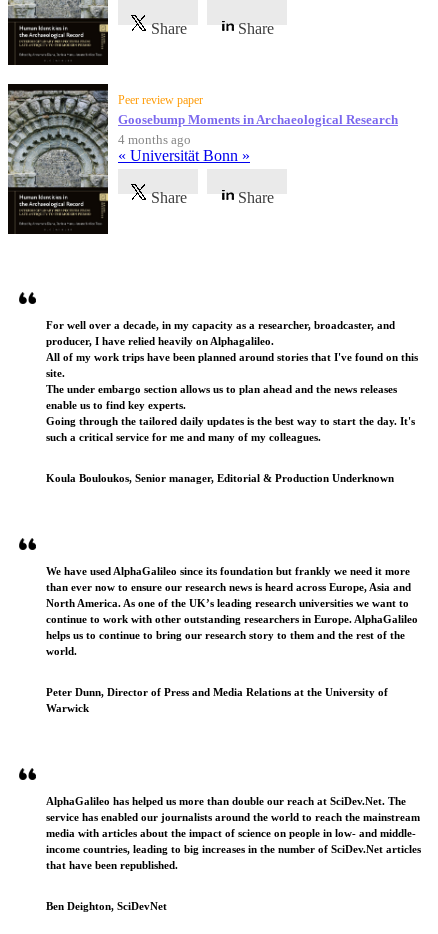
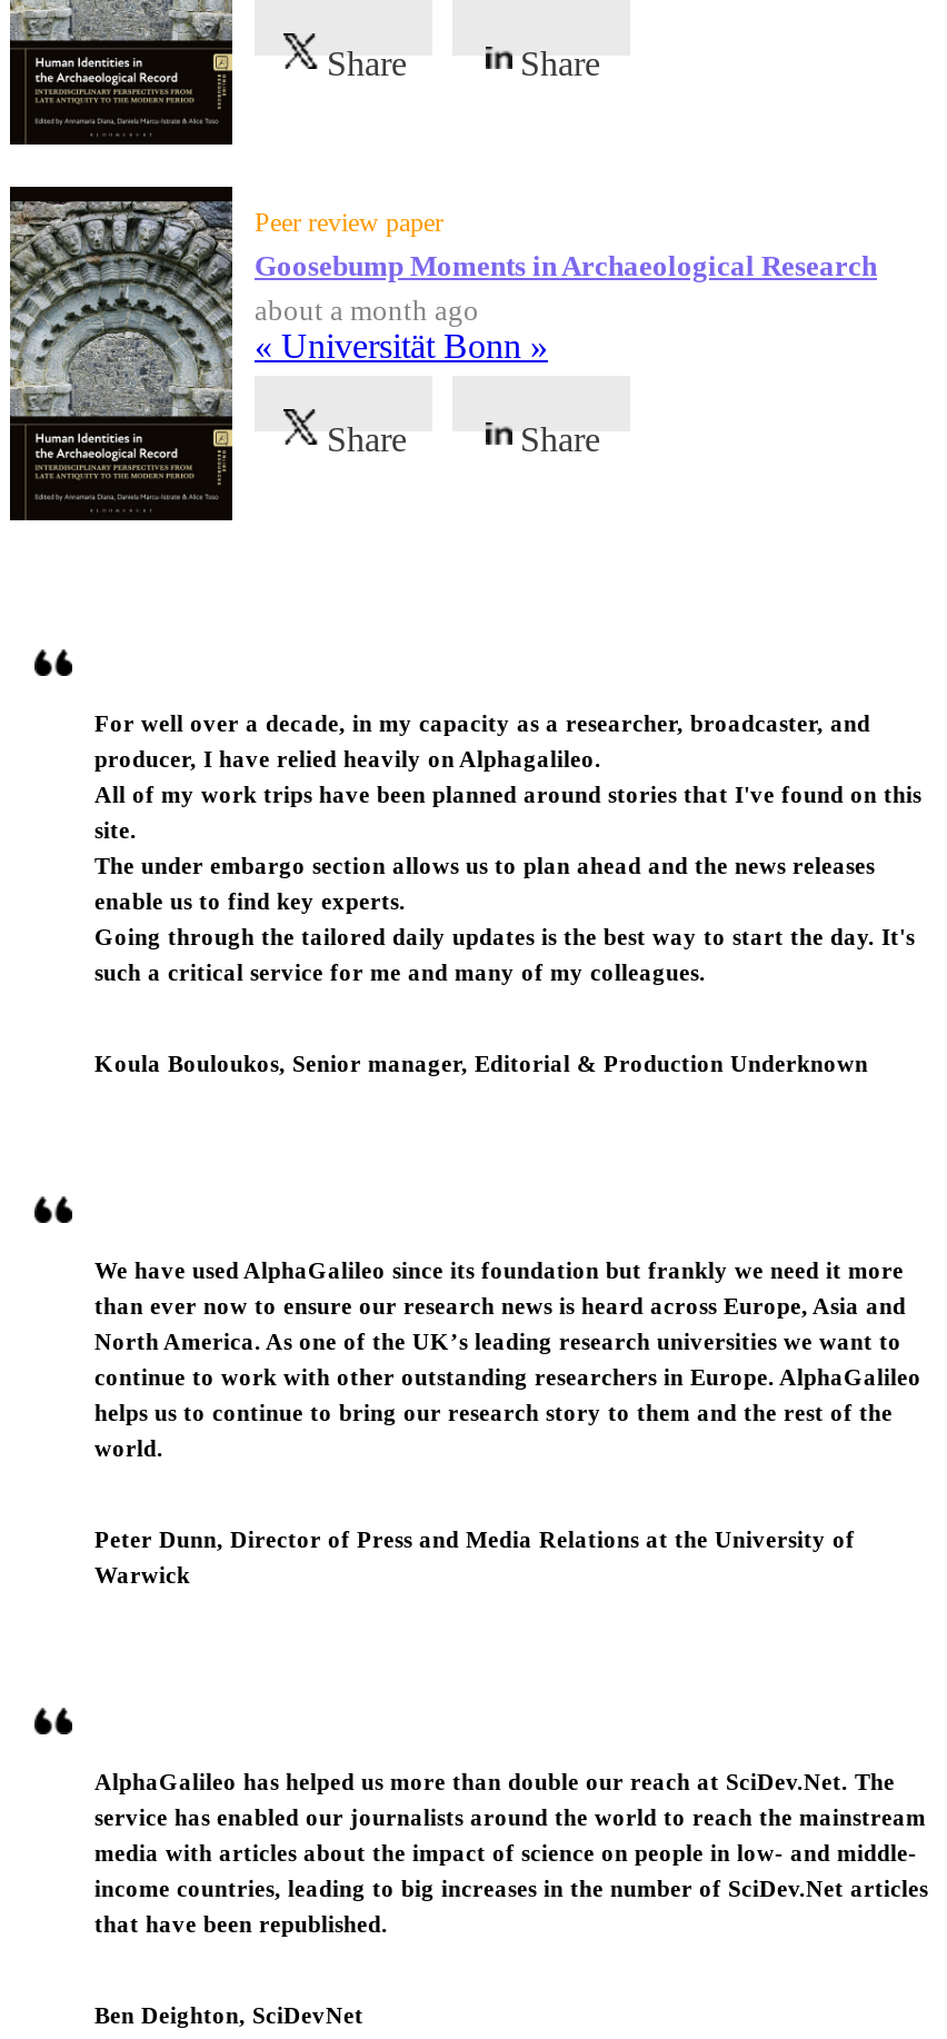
[118,132,191,147] 4 months ago -> [255,293,479,327] about a month ago

